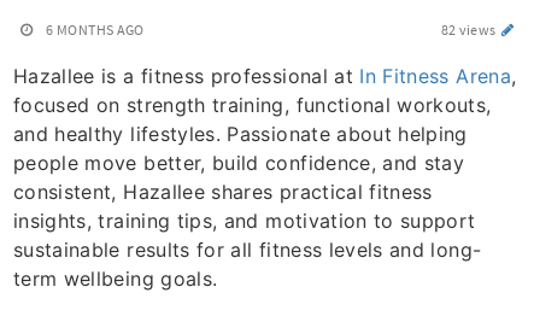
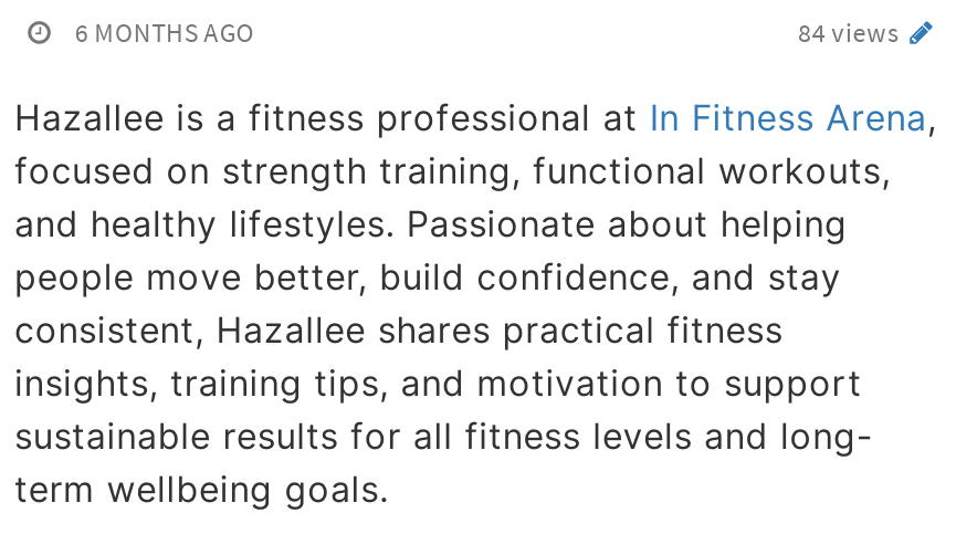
[441,21,499,39] 82 views -> [798,15,904,49] 84 views

